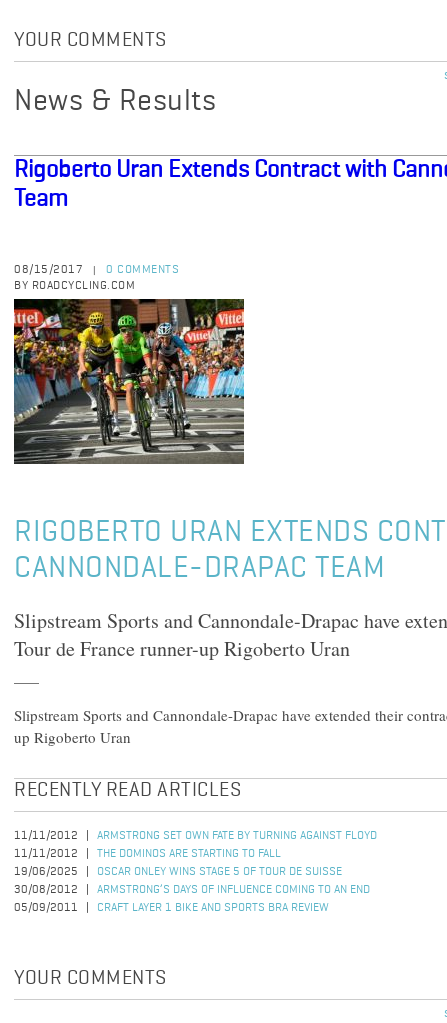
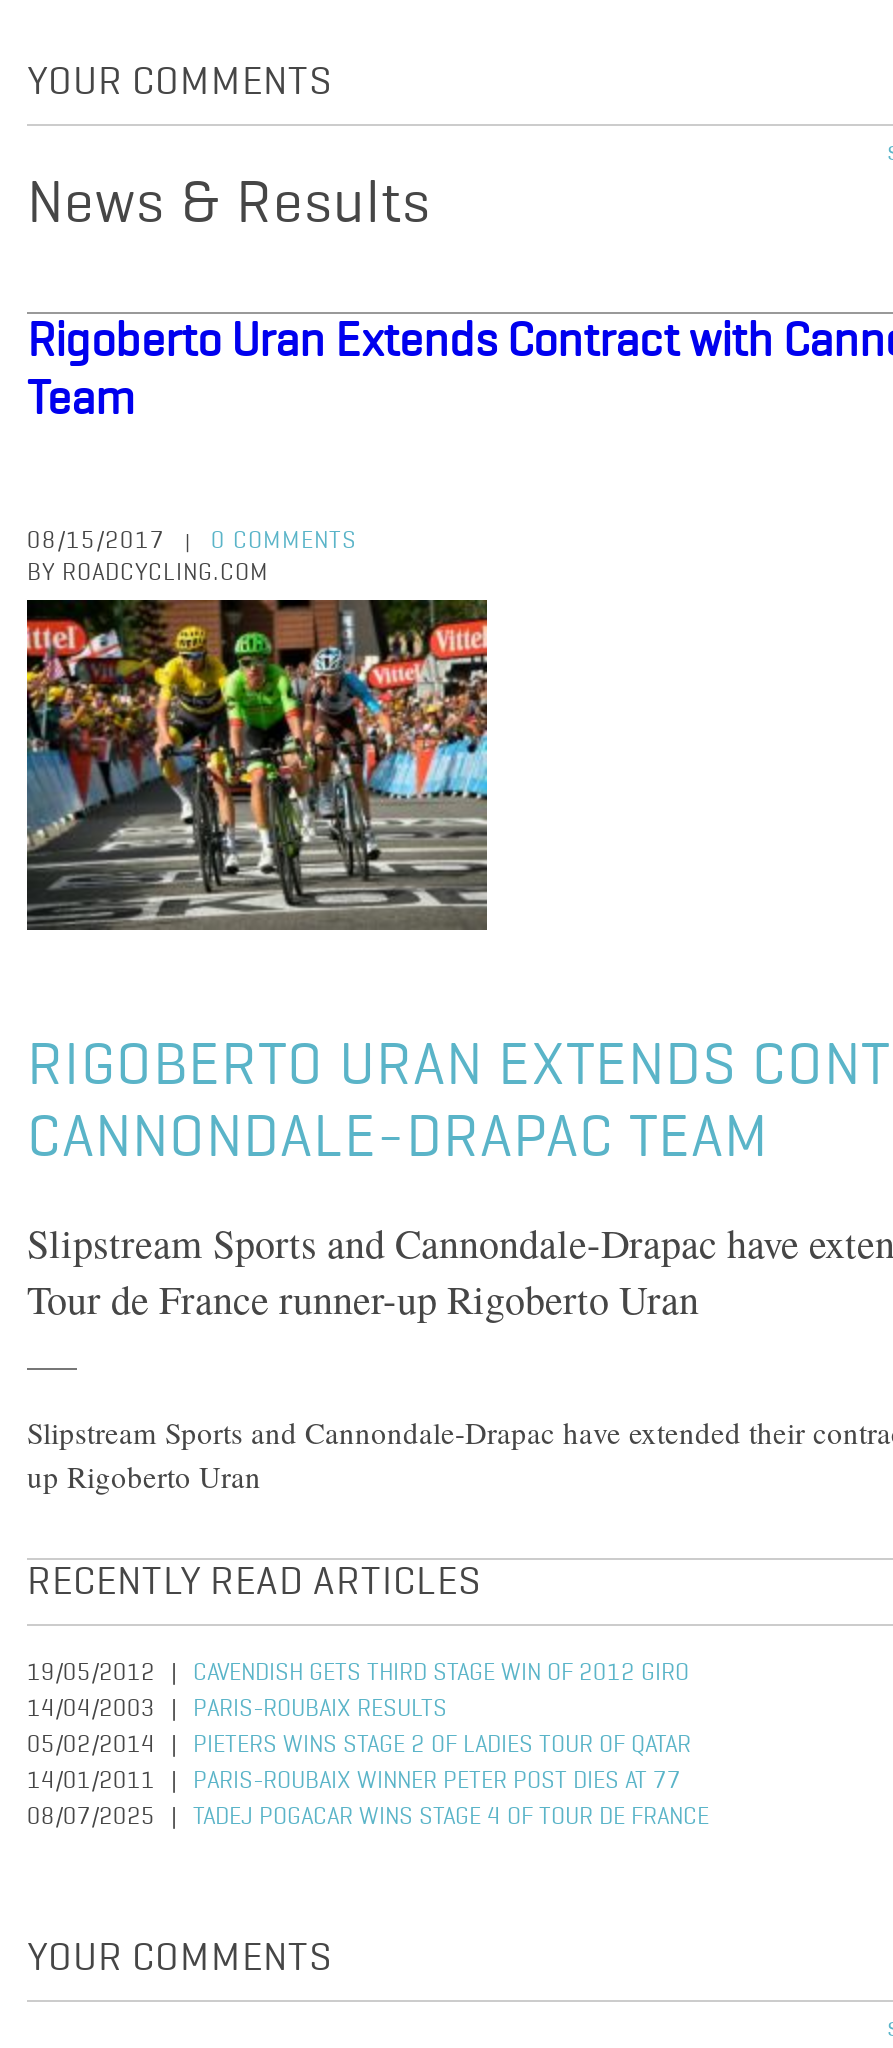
[14,830,377,842] 11/11/2012 | ARMSTRONG SET OWN FATE BY TURNING AGAINST FLOYD -> [27,1662,689,1686] 19/05/2012 | CAVENDISH GETS THIRD STAGE WIN OF 2012 GIRO
[14,848,281,860] 11/11/2012 | THE DOMINOS ARE STARTING TO FALL -> [27,1698,447,1722] 14/04/2003 | PARIS-ROUBAIX RESULTS
[14,866,342,878] 19/06/2025 | OSCAR ONLEY WINS STAGE 5 OF TOUR DE SUISSE -> [27,1734,691,1758] 05/02/2014 | PIETERS WINS STAGE 2 OF LADIES TOUR OF QATAR
[14,884,370,896] 30/08/2012 | ARMSTRONG’S DAYS OF INFLUENCE COMING TO AN END -> [27,1770,681,1794] 14/01/2011 | PARIS-ROUBAIX WINNER PETER POST DIES AT 77
[14,902,329,914] 05/09/2011 | CRAFT LAYER 1 BIKE AND SPORTS BRA REVIEW -> [27,1806,709,1830] 08/07/2025 | TADEJ POGACAR WINS STAGE 4 OF TOUR DE FRANCE

